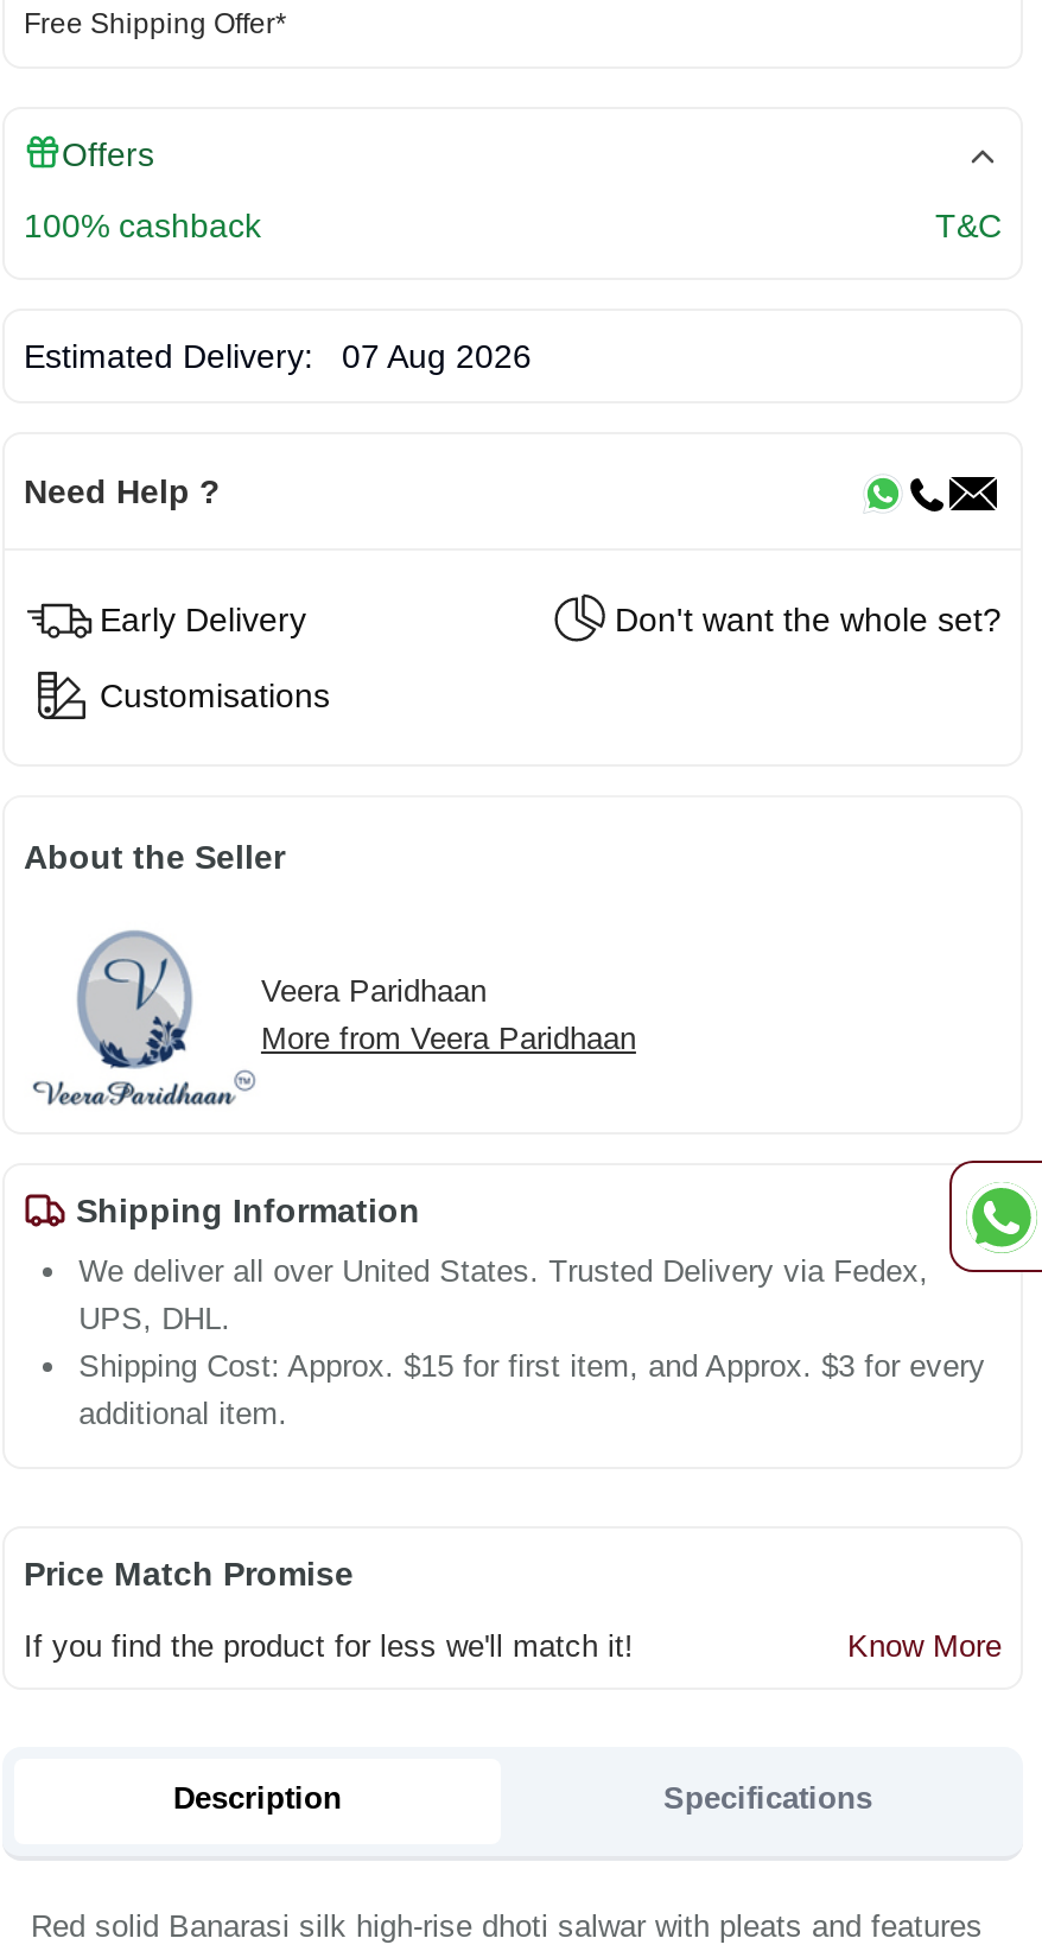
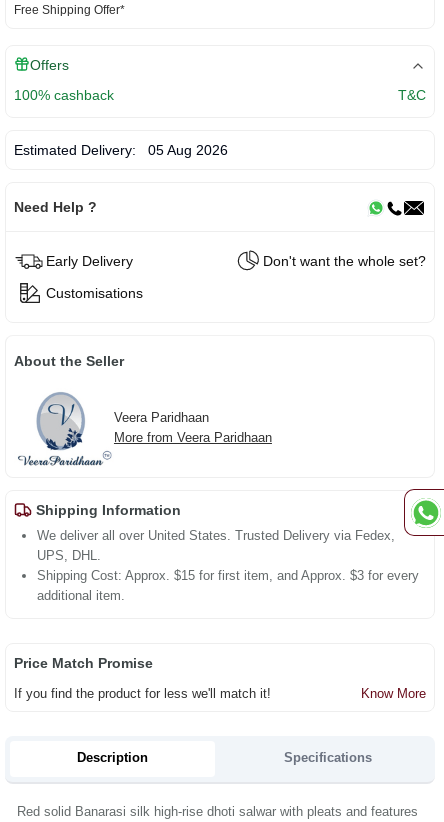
[24,338,532,375] Estimated Delivery: 07 Aug 2026 -> [14,142,228,158] Estimated Delivery: 05 Aug 2026

